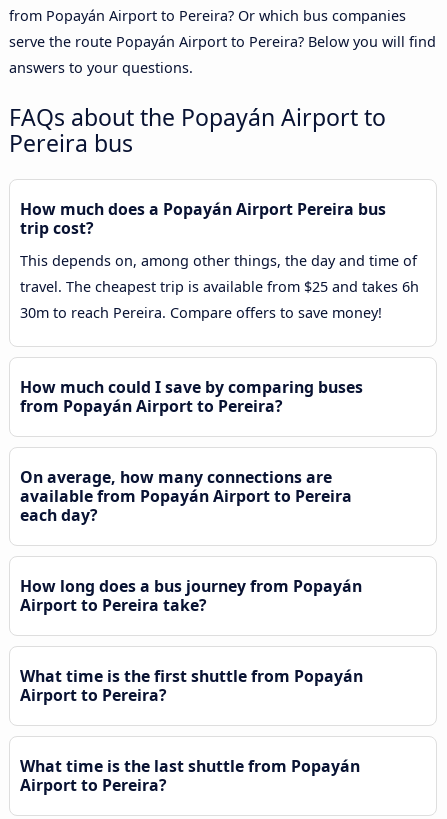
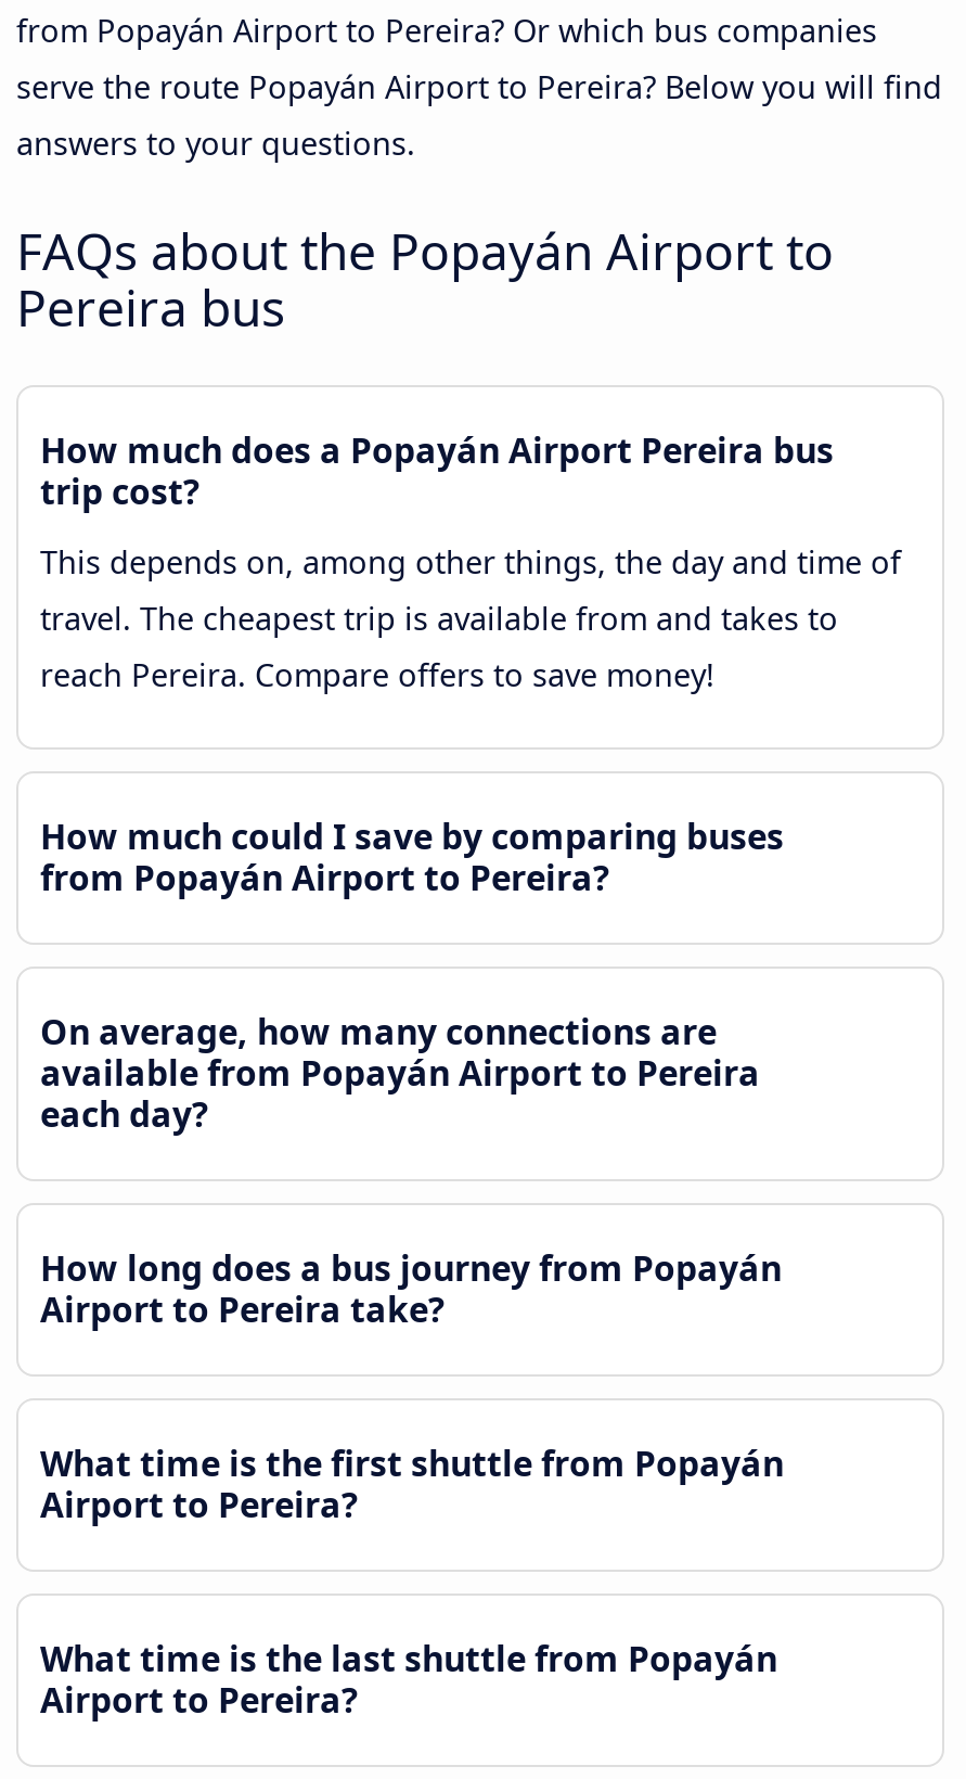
[20,277,419,322] travel. The cheapest trip is available from $25 and takes 6h | 30m to reach Pereira. Compare offers to save money! -> [40,598,838,696] travel. The cheapest trip is available from and takes to | reach Pereira. Compare offers to save money!

